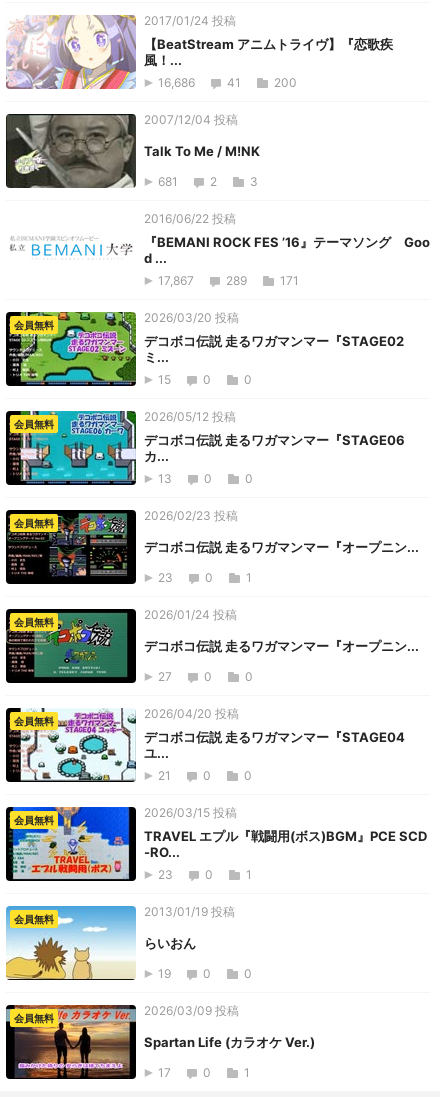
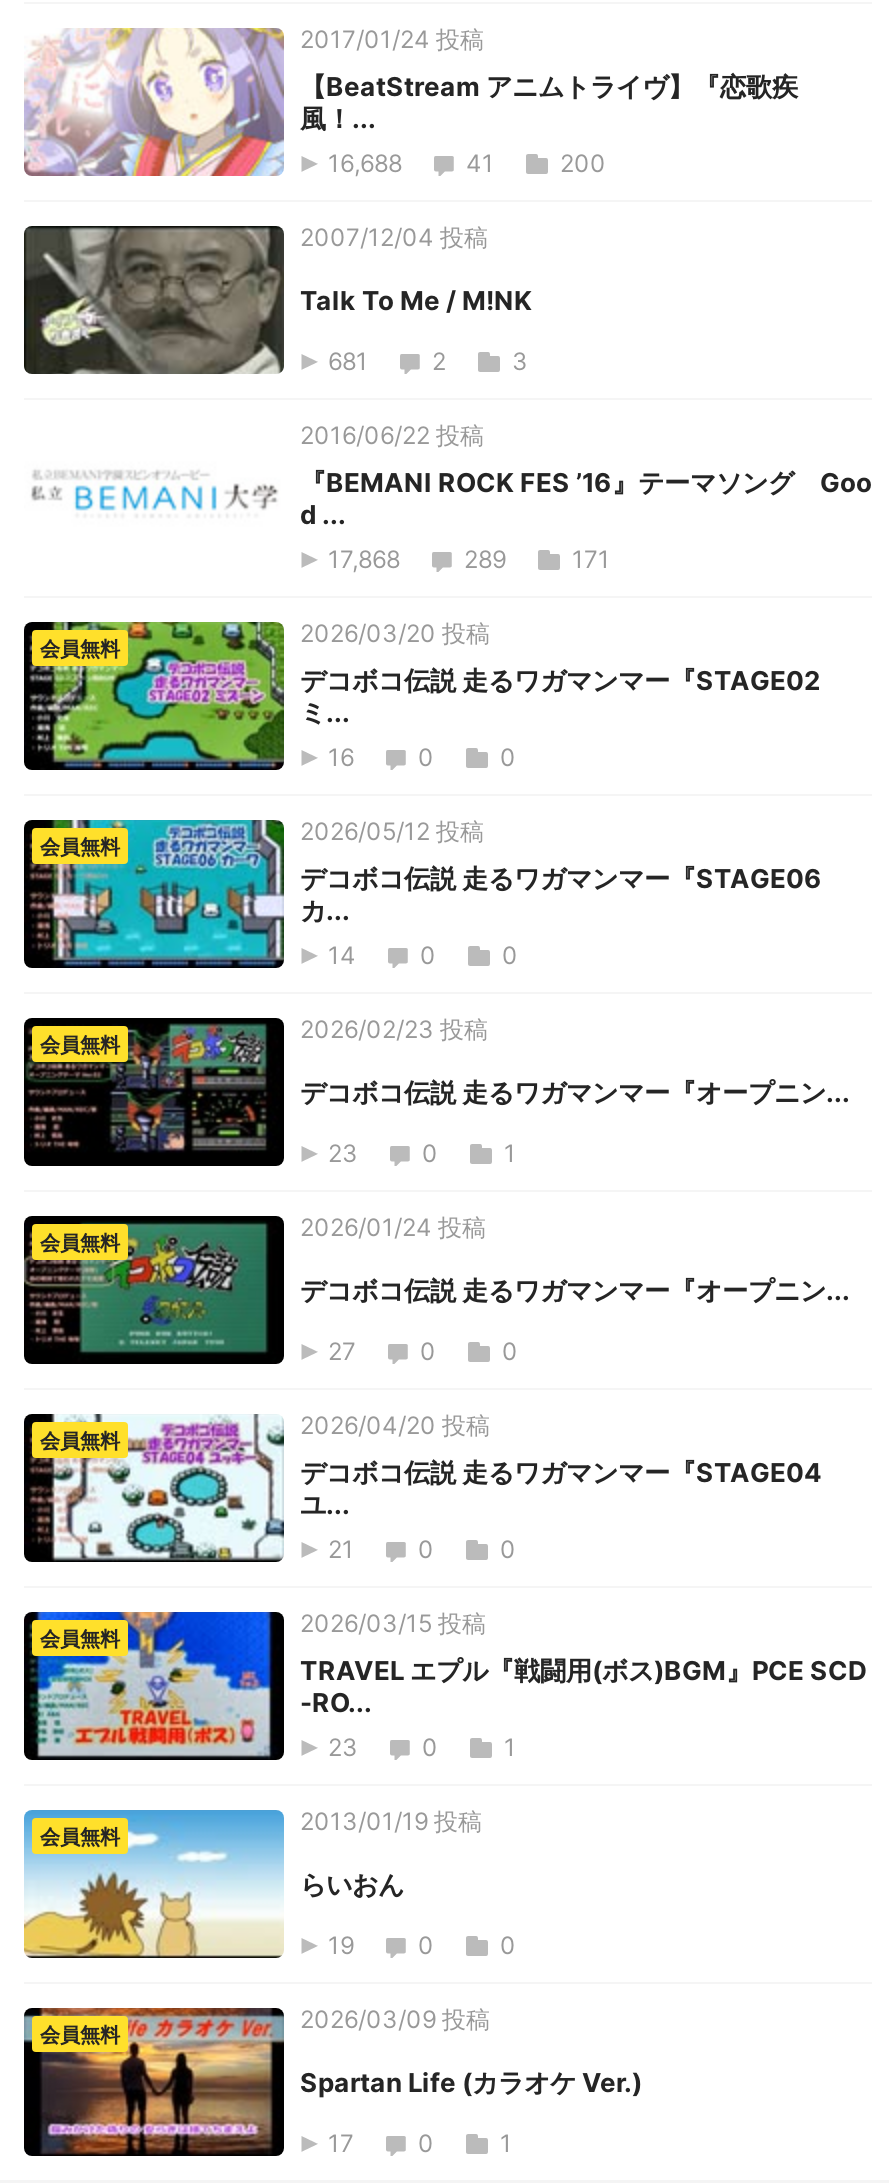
[158,75,195,90] 16,686 -> [328,148,402,178] 16,688
[158,273,194,288] 17,867 -> [328,544,400,574] 17,868
[158,372,171,387] 15 -> [328,742,354,772] 16
[158,471,172,486] 13 -> [328,940,356,970] 14

